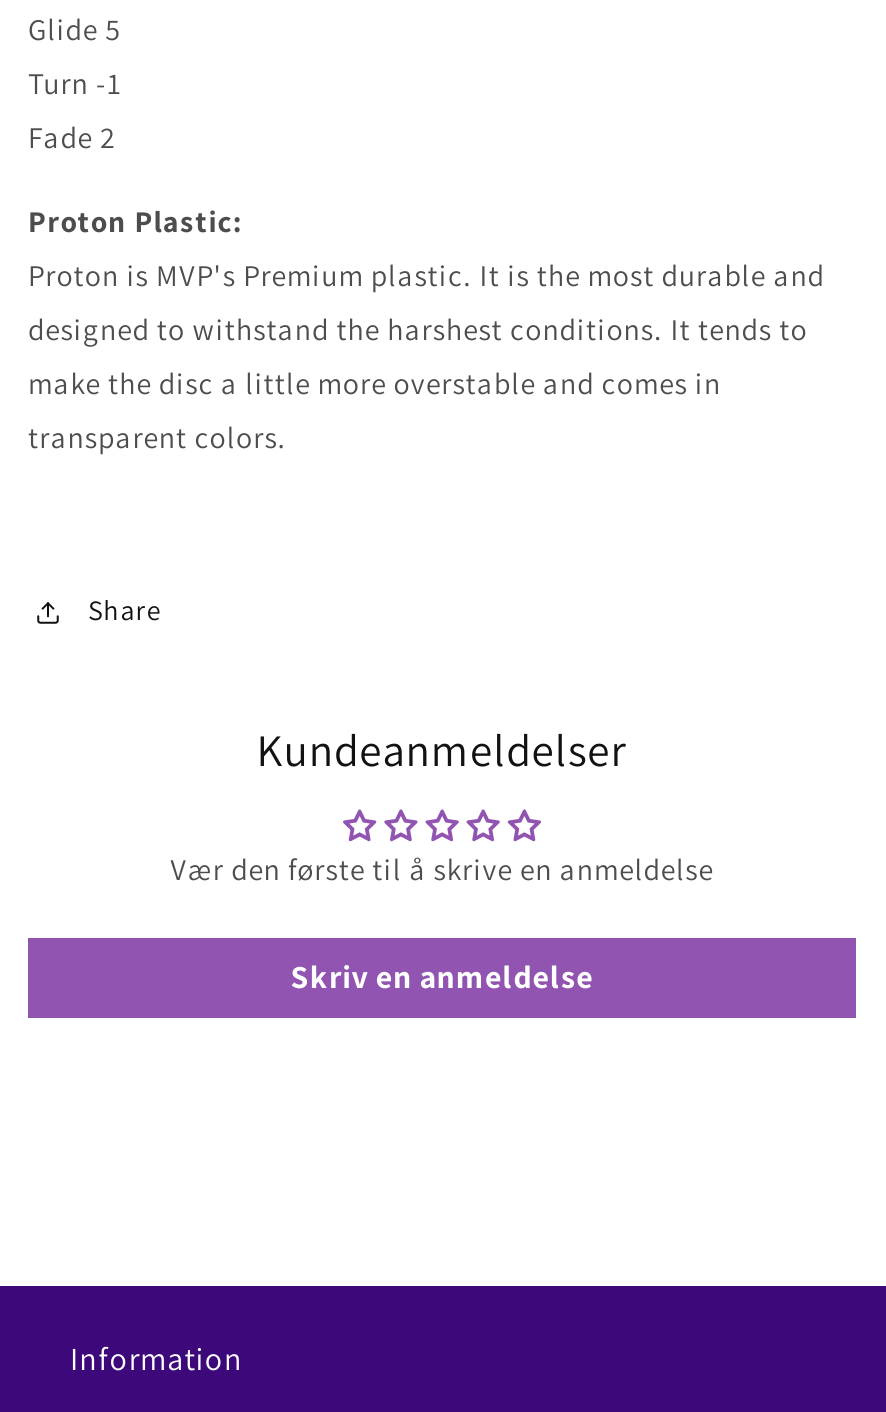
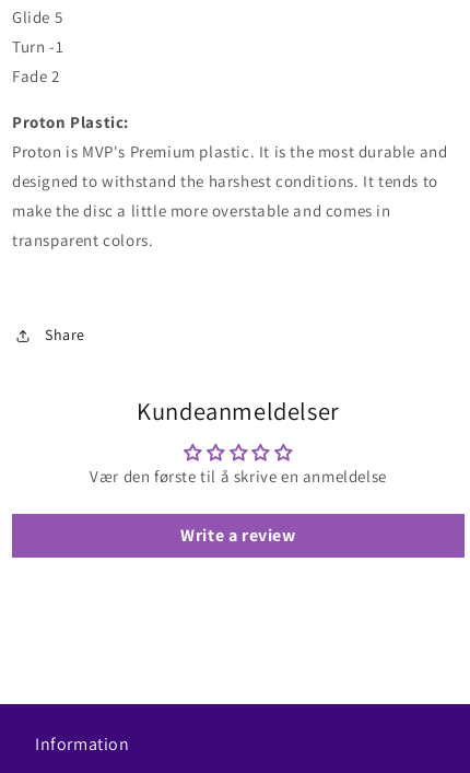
[291,956,593,998] Skriv en anmeldelse -> [181,523,296,546] Write a review

